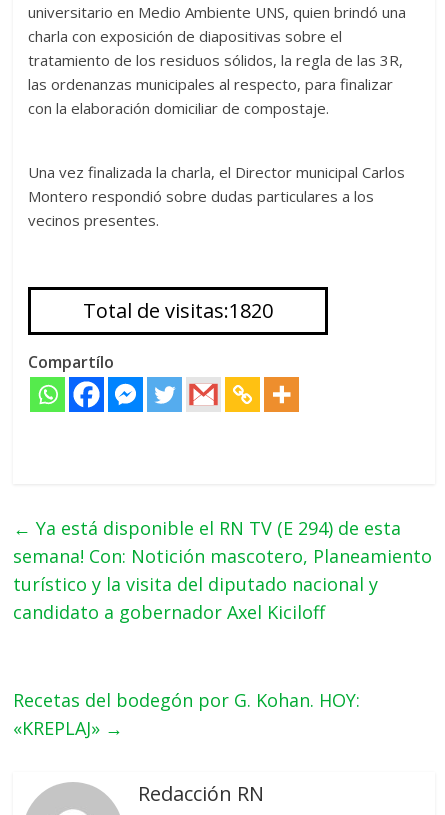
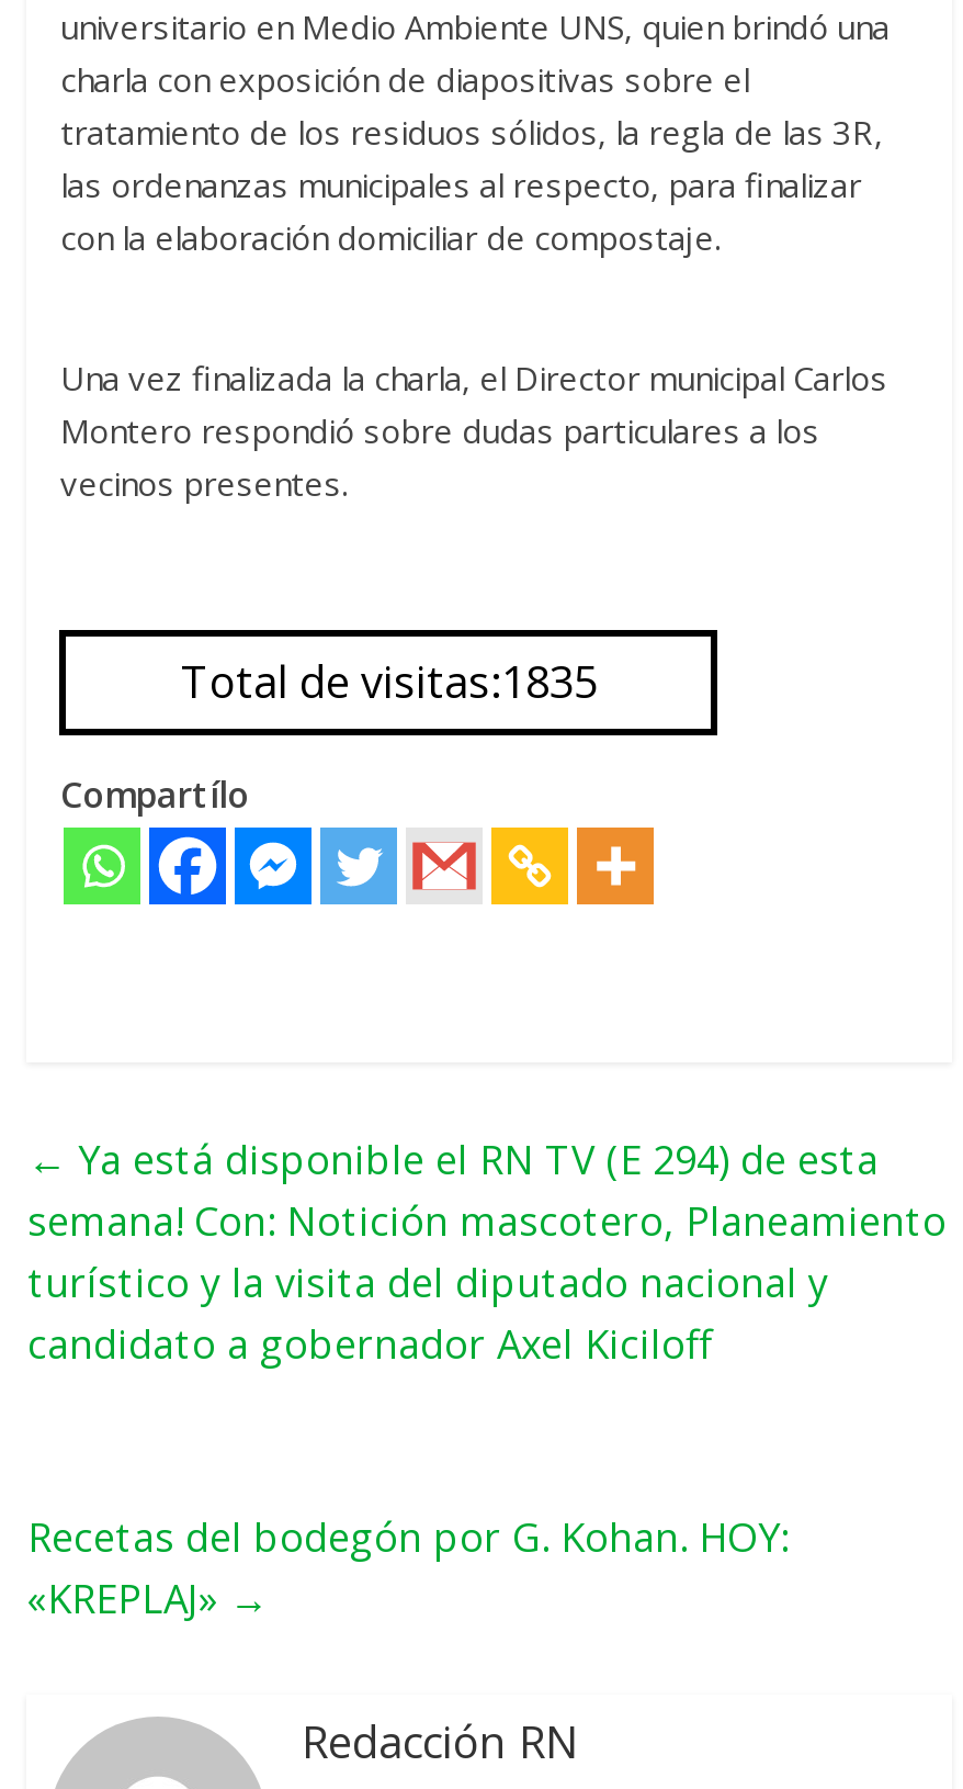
[83,297,273,324] Total de visitas:1820 -> [181,652,598,711] Total de visitas:1835

